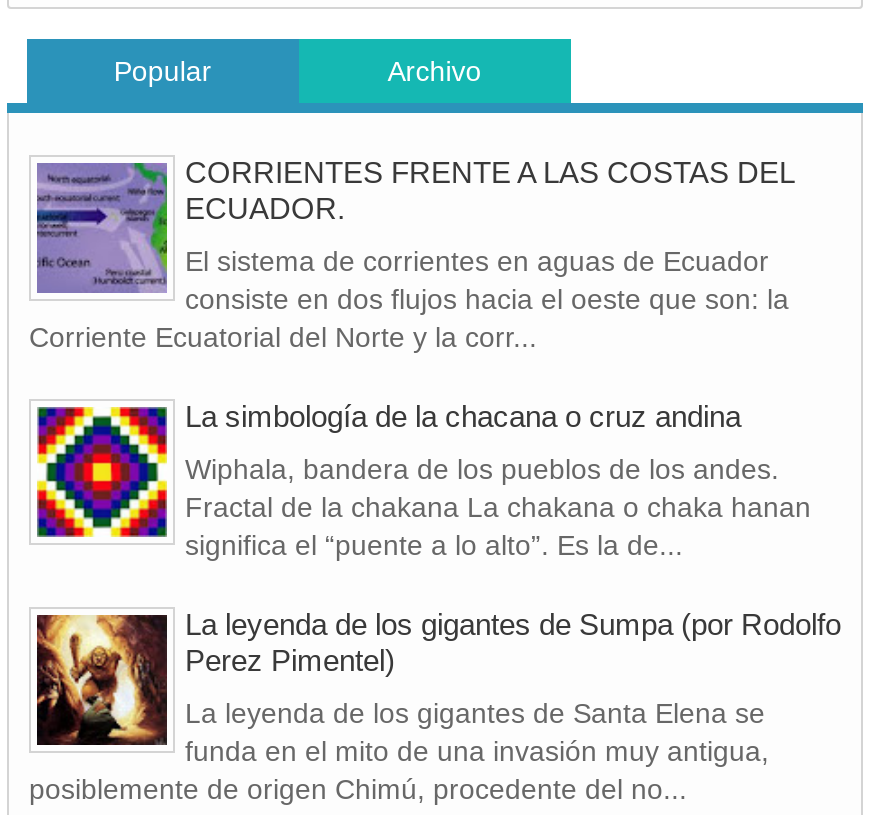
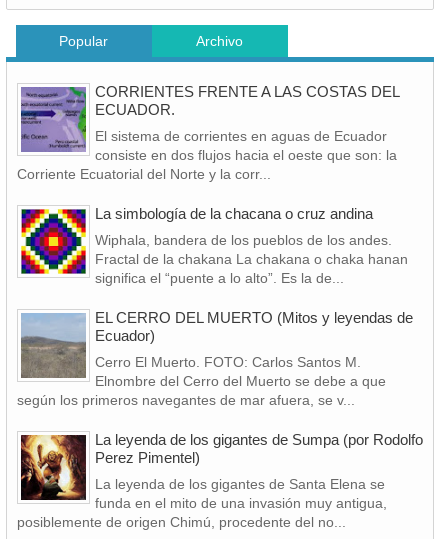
none -> [17,308,413,407] [image] | EL CERRO DEL MUERTO (Mitos y leyendas de | Ecuador) | Cerro El Muerto. FOTO: Carlos Santos M. | Elnombre del Cerro del Muerto se debe a que | según los primeros navegantes de mar afuera, se v...

